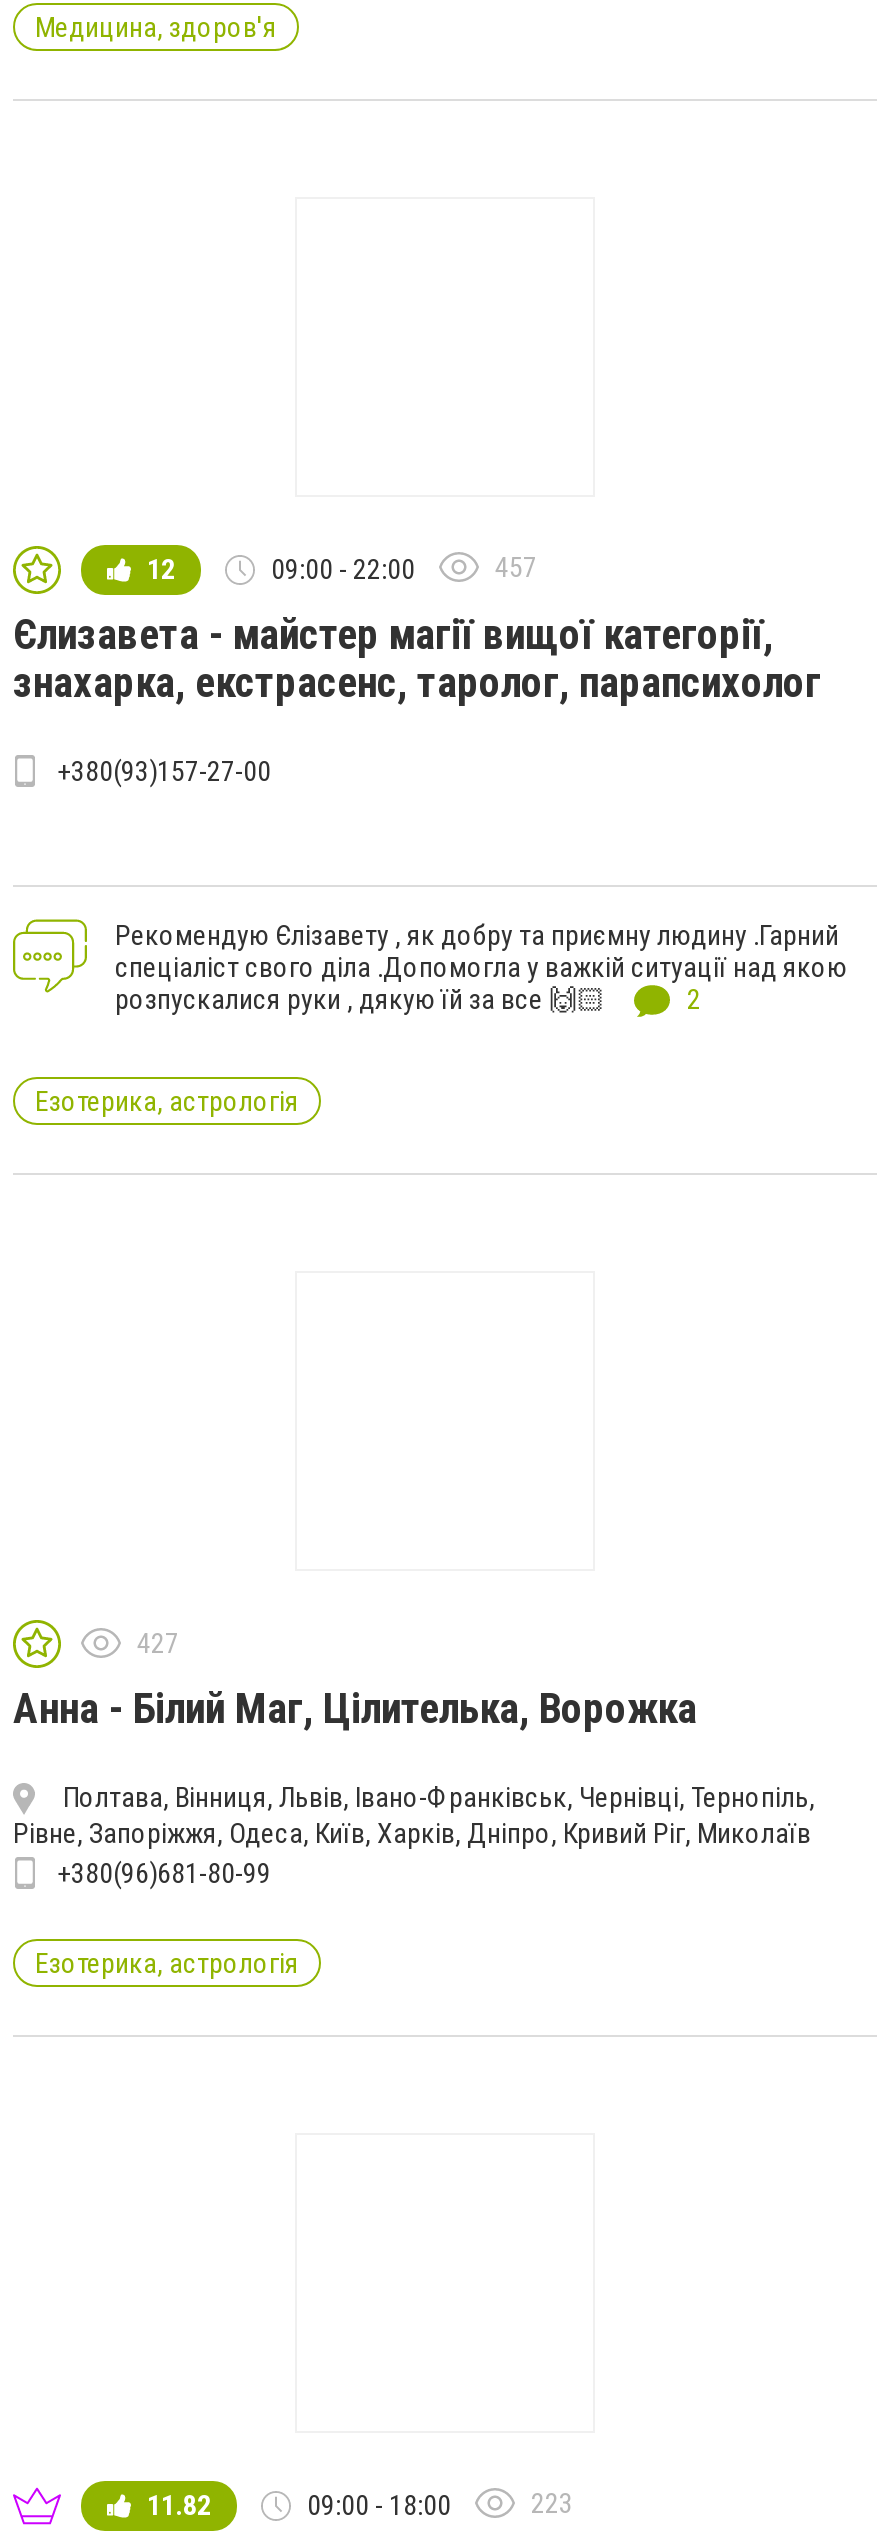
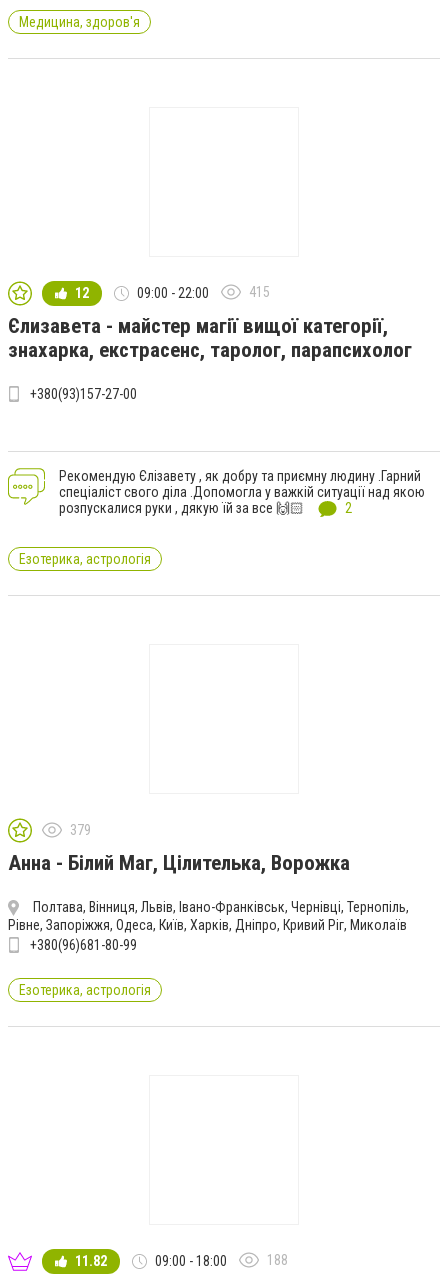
[495,551,537,583] 457 -> [249,284,270,300] 415
[137,1627,179,1659] 427 -> [70,822,91,838] 379
[531,2488,573,2520] 223 -> [267,1252,288,1268] 188

